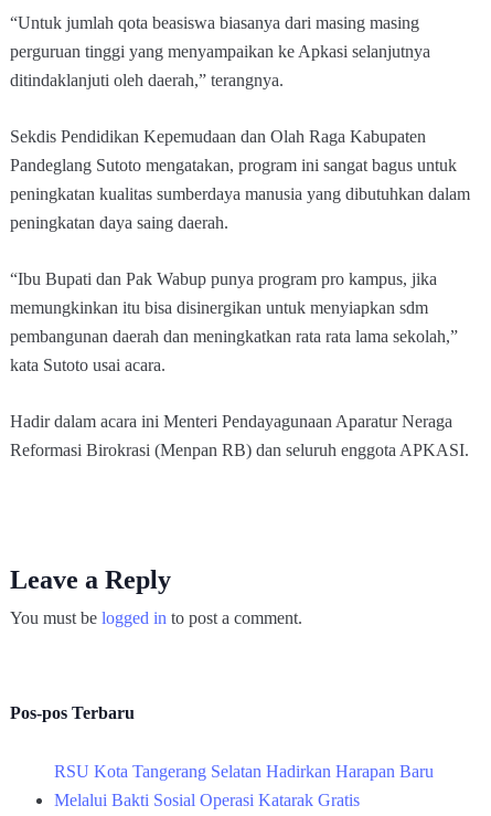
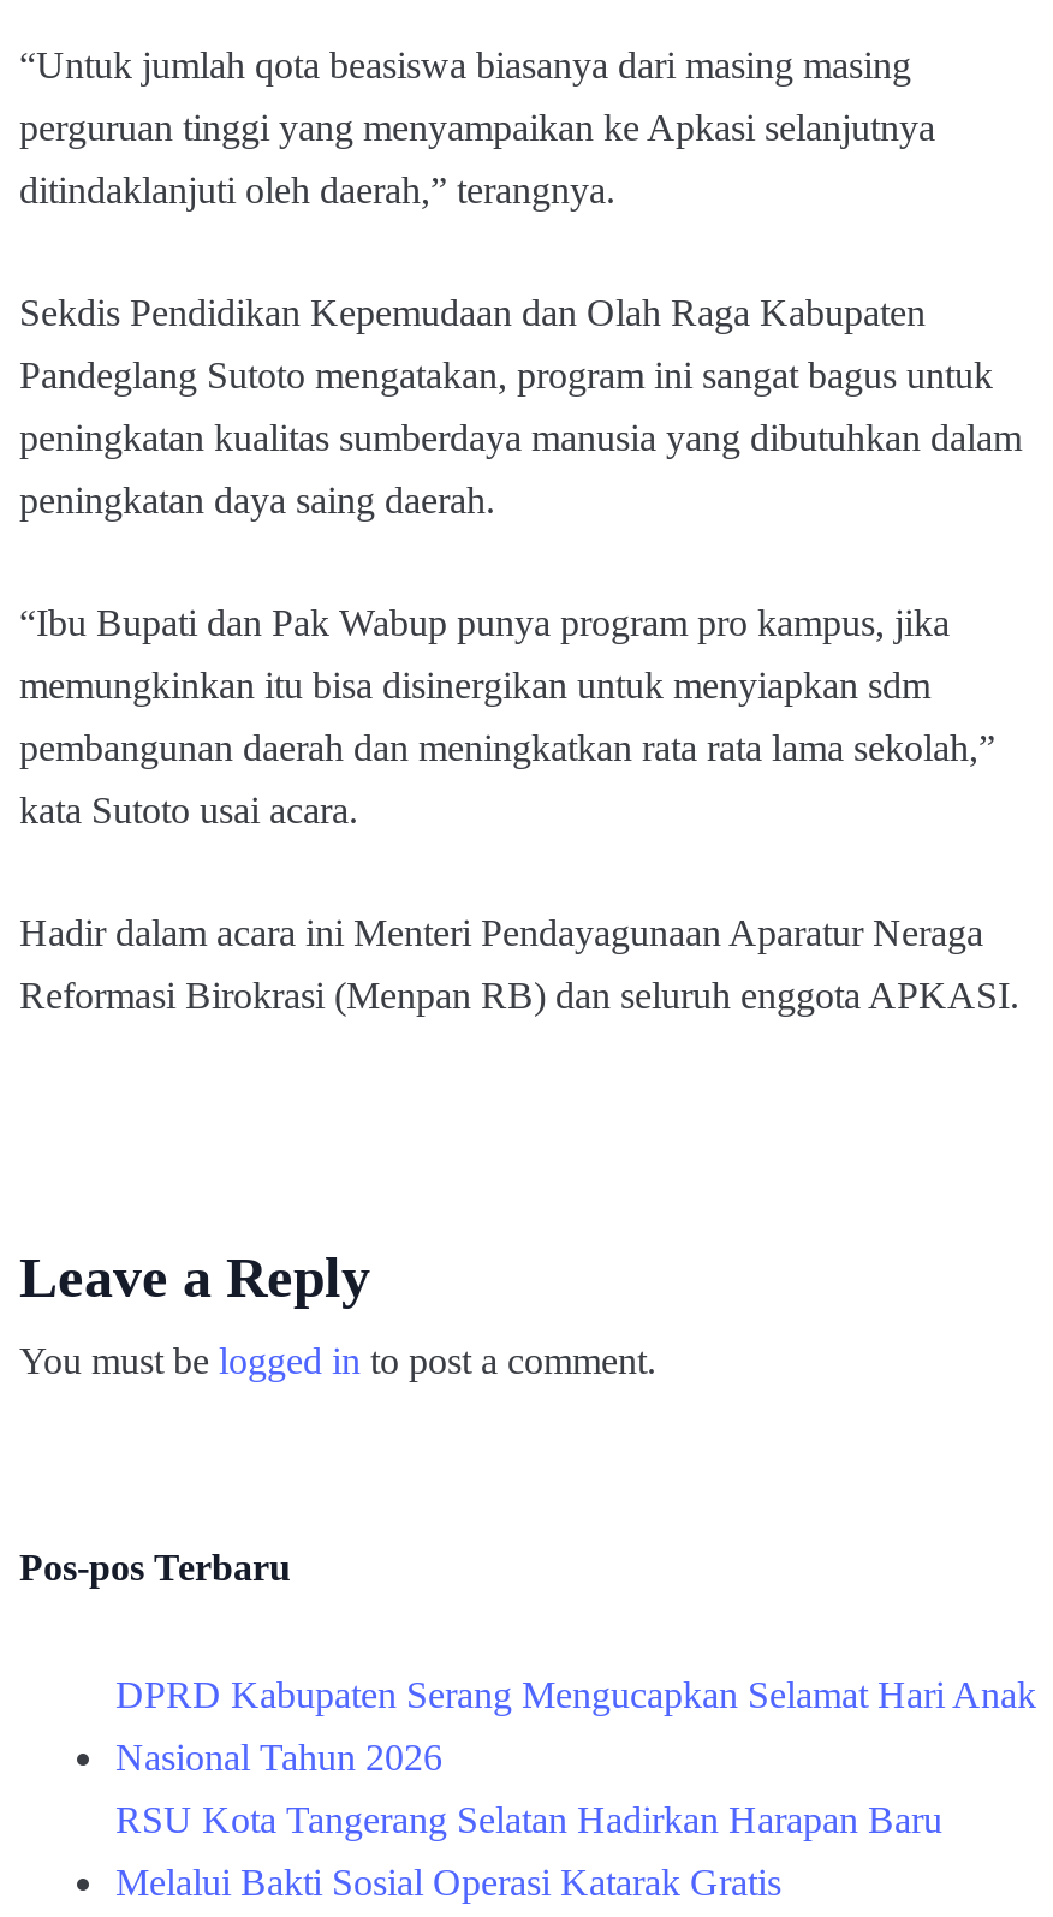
none -> [115,1673,1036,1777] DPRD Kabupaten Serang Mengucapkan Selamat Hari Anak | Nasional Tahun 2026

